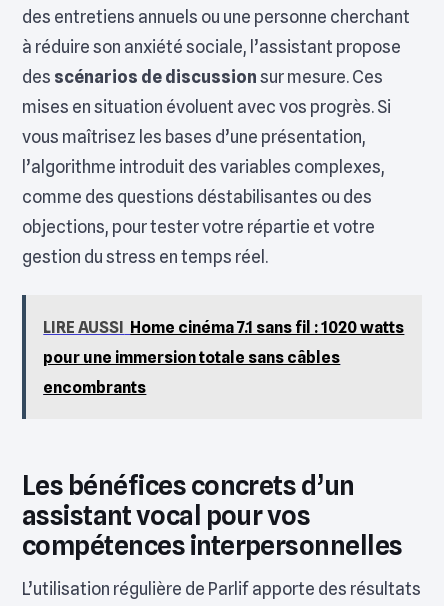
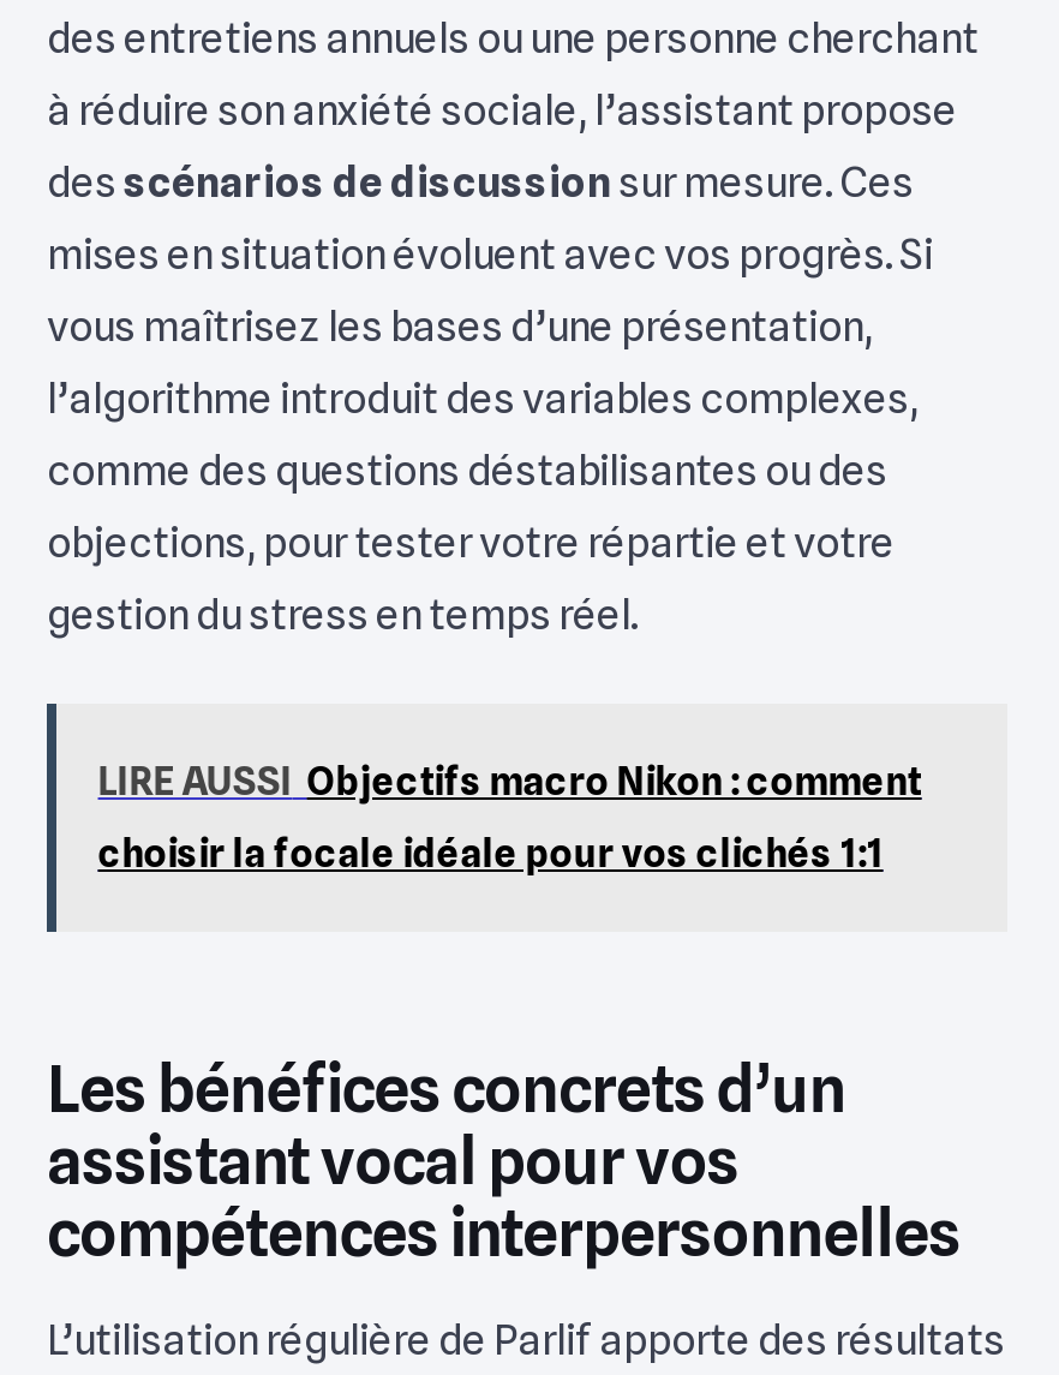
[43,318,404,397] LIRE AUSSI Home cinéma 7.1 sans fil : 1020 watts | pour une immersion totale sans câbles | encombrants -> [98,760,922,877] LIRE AUSSI Objectifs macro Nikon : comment | choisir la focale idéale pour vos clichés 1:1

